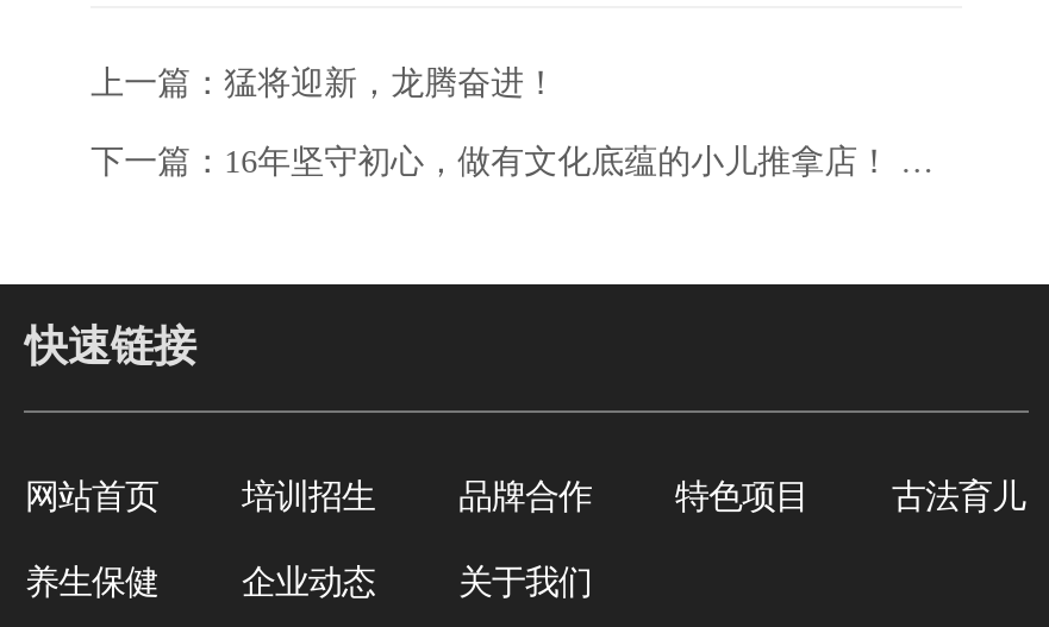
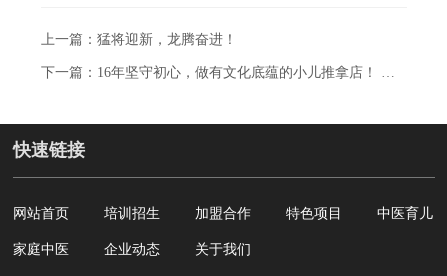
[458,477,592,515] 品牌合作 -> [195,205,251,221] 加盟合作
[892,477,1025,515] 古法育儿 -> [377,205,433,221] 中医育儿
[25,563,158,601] 养生保健 -> [13,241,69,257] 家庭中医

